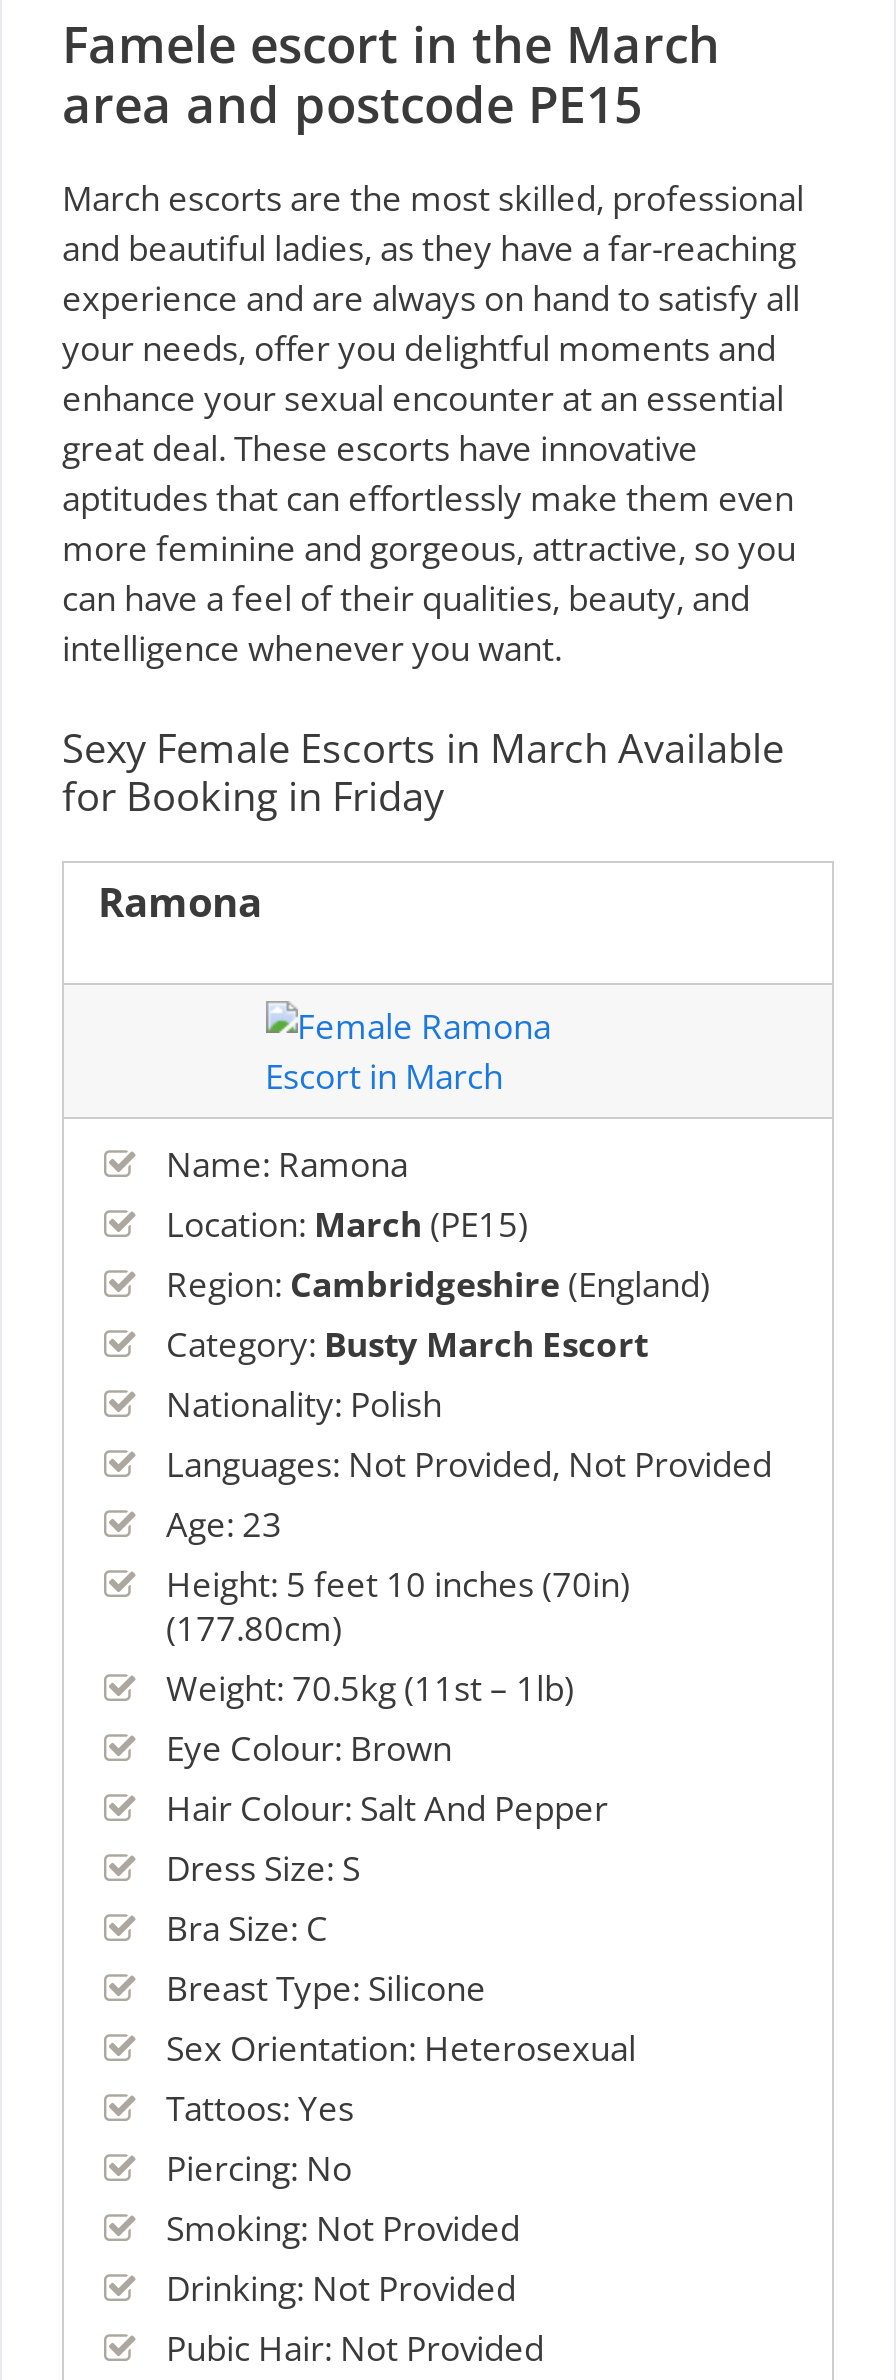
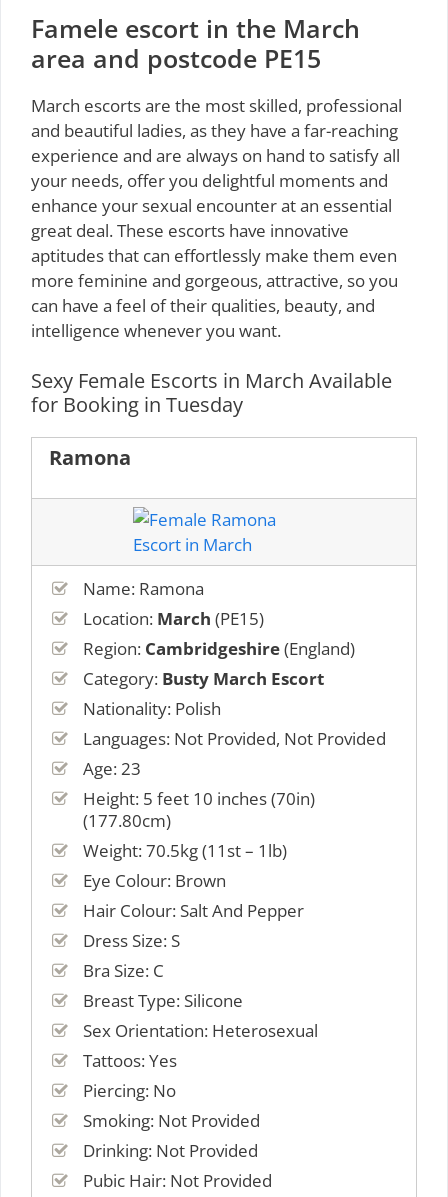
[62,768,444,822] for Booking in Friday -> [31,390,243,417] for Booking in Tuesday

